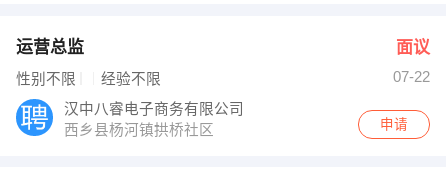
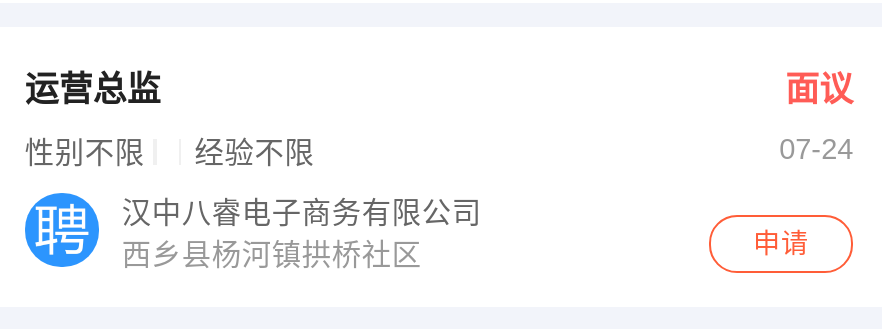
[393,69,430,85] 07-22 -> [779,133,853,165] 07-24

